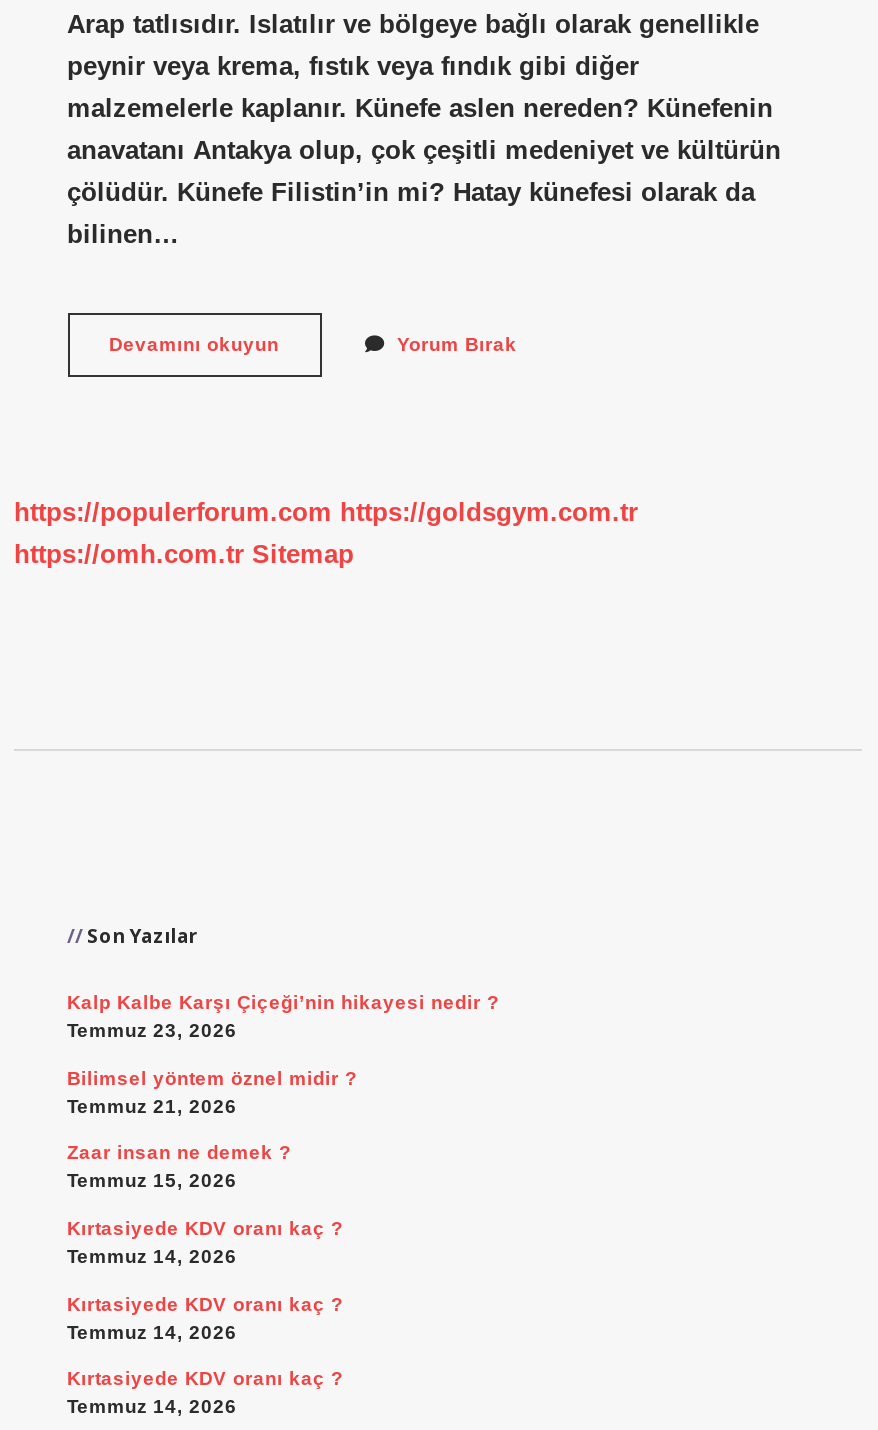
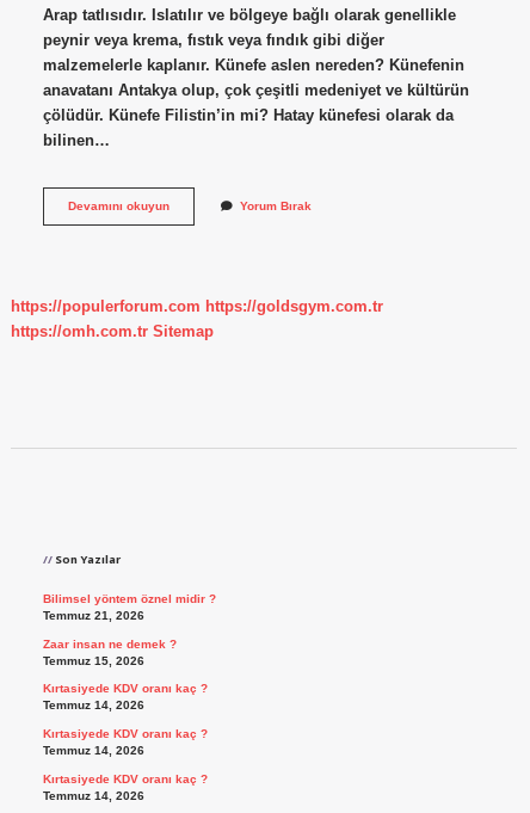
[67,992,499,1042] Kalp Kalbe Karşı Çiçeği’nin hikayesi nedir ? | Temmuz 23, 2026 -> none

